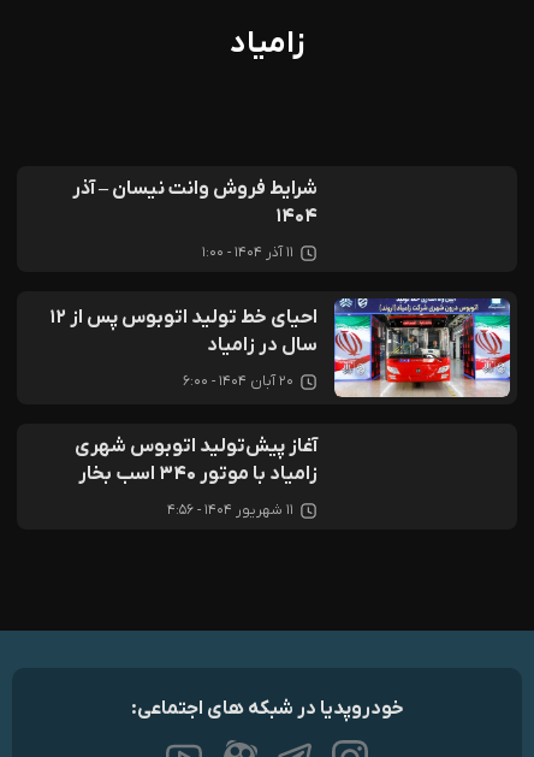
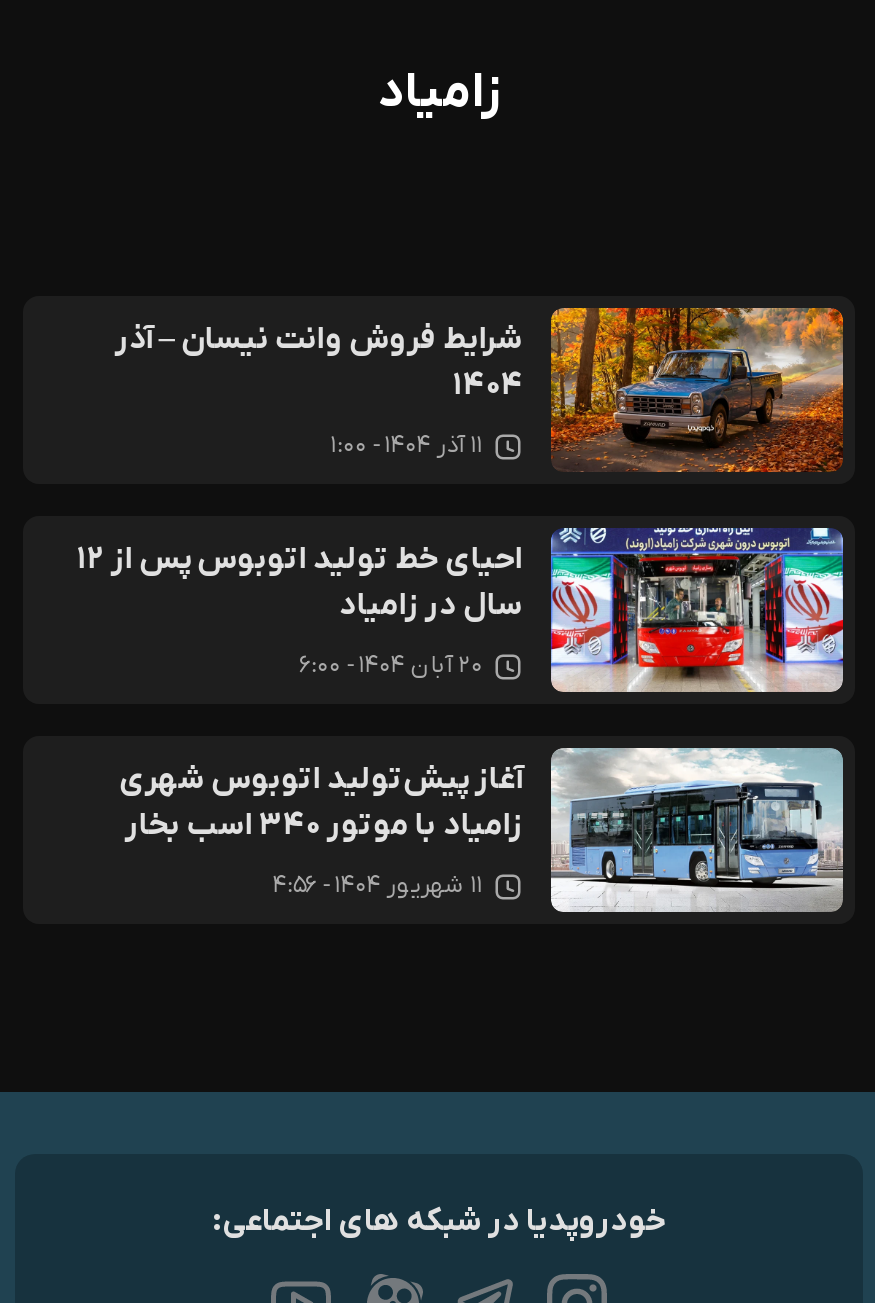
none -> [549,306,845,474] [image]
none -> [549,744,845,914] [image]

